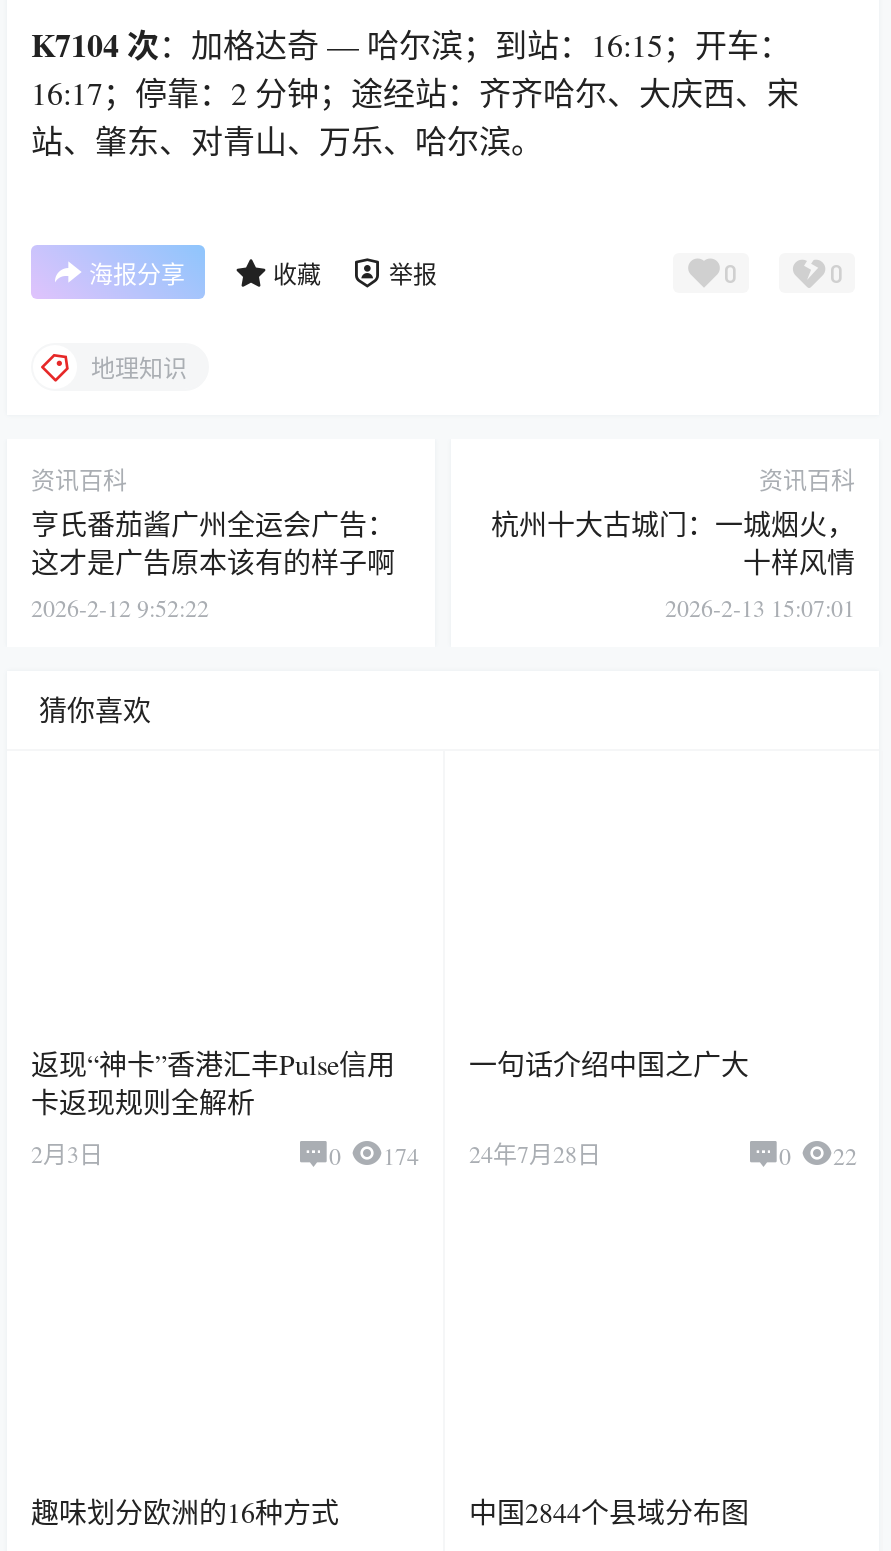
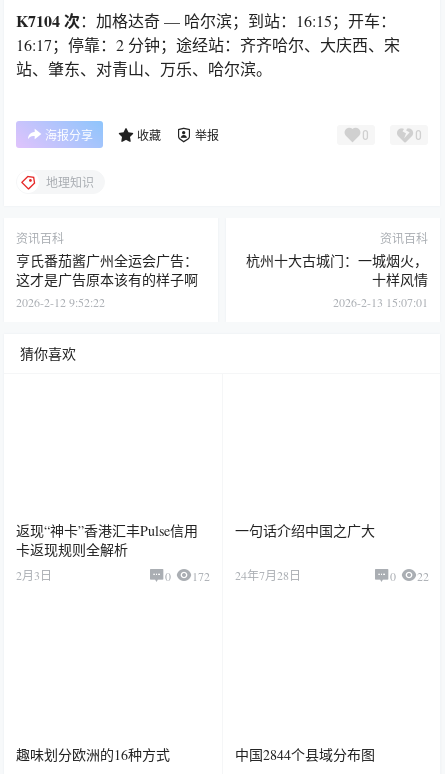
[383,1140,419,1172] 174 -> [192,568,210,584] 172

